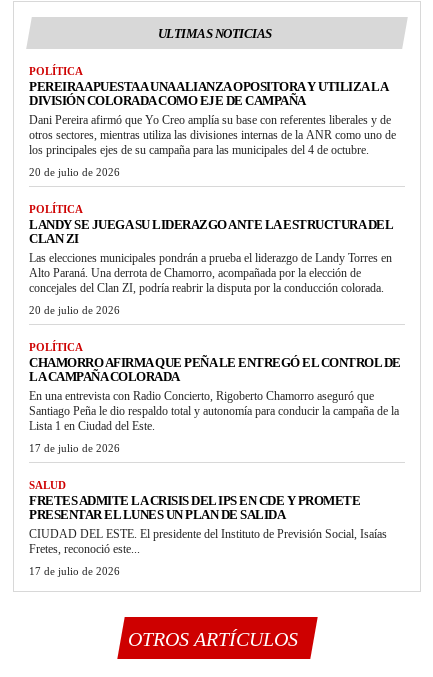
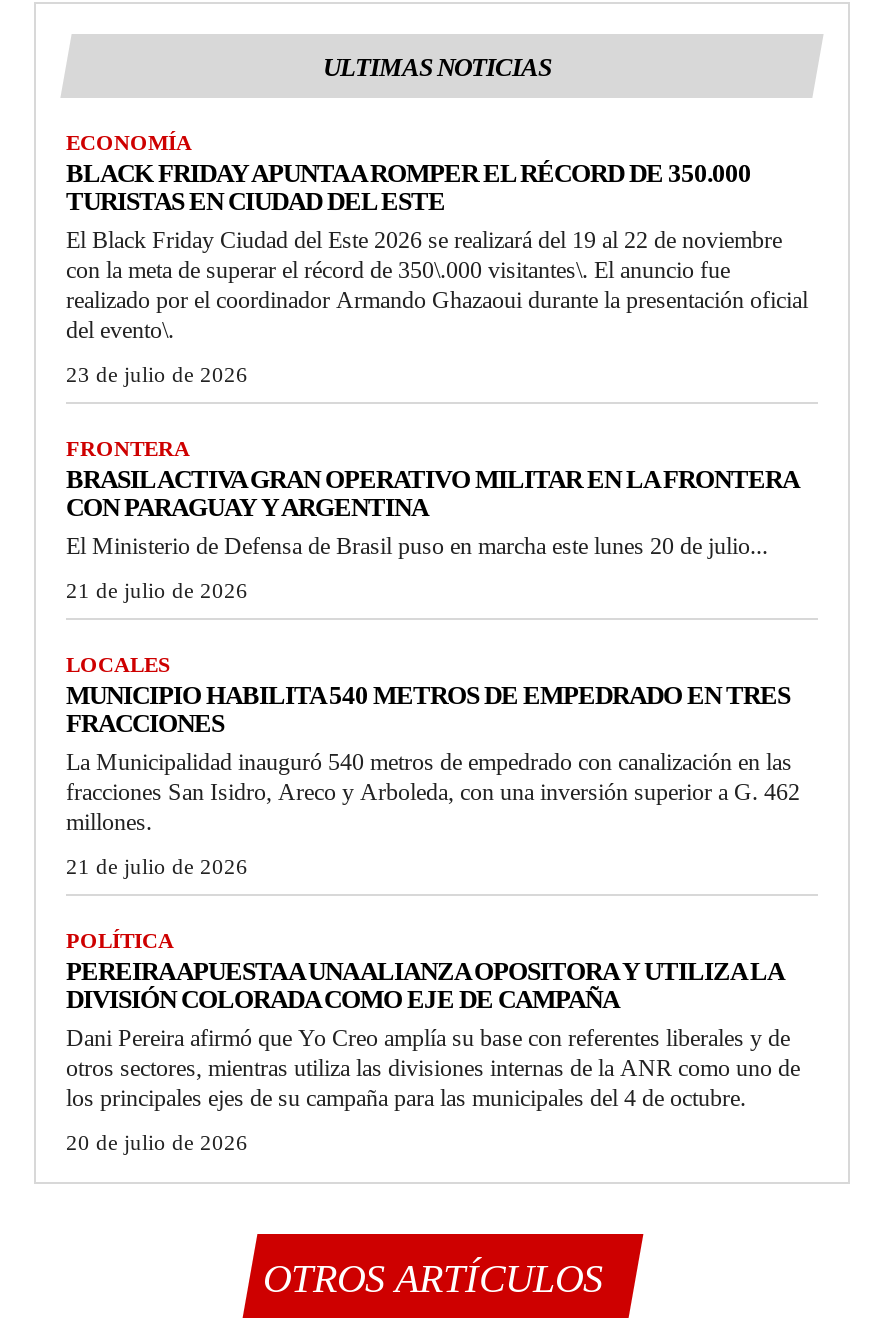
none -> [66,129,808,877] ECONOMÍA | BLACK FRIDAY APUNTA A ROMPER EL RÉCORD DE 350.000 | TURISTAS EN CIUDAD DEL ESTE | El Black Friday Ciudad del Este 2026 se realizará del 19 al 22 de noviembre | con la meta de superar el récord de 350\.000 visitantes\. El anuncio fue | realizado por el coordinador Armando Ghazaoui durante la presentación oficial | del evento\. | 23 de julio de 2026 | FRONTERA | BRASIL ACTIVA GRAN OPERATIVO MILITAR EN LA FRONTERA | CON PARAGUAY Y ARGENTINA | El Ministerio de Defensa de Brasil puso en marcha este lunes 20 de julio... | 21 de julio de 2026 | LOCALES | MUNICIPIO HABILITA 540 METROS DE EMPEDRADO EN TRES | FRACCIONES | La Municipalidad inauguró 540 metros de empedrado con canalización en las | fracciones San Isidro, Areco y Arboleda, con una inversión superior a G. 462 | millones. | 21 de julio de 2026
moved [29,65,396,178] -> [66,927,800,1153]: POLÍTICA | PEREIRA APUESTA A UNA ALIANZA OPOSITORA Y UTILIZA LA | DIVISIÓN COLORADA COMO EJE DE CAMPAÑA | Dani Pereira afirmó que Yo Creo amplía su base con referentes liberales y de | otros sectores, mientras utiliza las divisiones internas de la ANR como uno de | los principales ejes de su campaña para las municipales del 4 de octubre. | 20 de julio de 2026
[29,203,400,577] POLÍTICA | LANDY SE JUEGA SU LIDERAZGO ANTE LA ESTRUCTURA DEL | CLAN ZI | Las elecciones municipales pondrán a prueba el liderazgo de Landy Torres en | Alto Paraná. Una derrota de Chamorro, acompañada por la elección de | concejales del Clan ZI, podría reabrir la disputa por la conducción colorada. | 20 de julio de 2026 | POLÍTICA | CHAMORRO AFIRMA QUE PEÑA LE ENTREGÓ EL CONTROL DE | LA CAMPAÑA COLORADA | En una entrevista con Radio Concierto, Rigoberto Chamorro aseguró que | Santiago Peña le dio respaldo total y autonomía para conducir la campaña de la | Lista 1 en Ciudad del Este. | 17 de julio de 2026 | SALUD | FRETES ADMITE LA CRISIS DEL IPS EN CDE Y PROMETE | PRESENTAR EL LUNES UN PLAN DE SALIDA | CIUDAD DEL ESTE. El presidente del Instituto de Previsión Social, Isaías | Fretes, reconoció este... | 17 de julio de 2026 -> none

